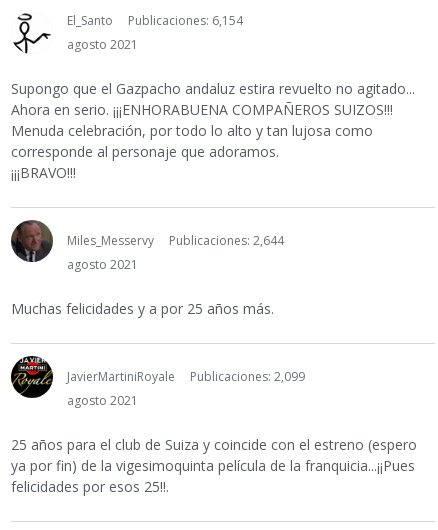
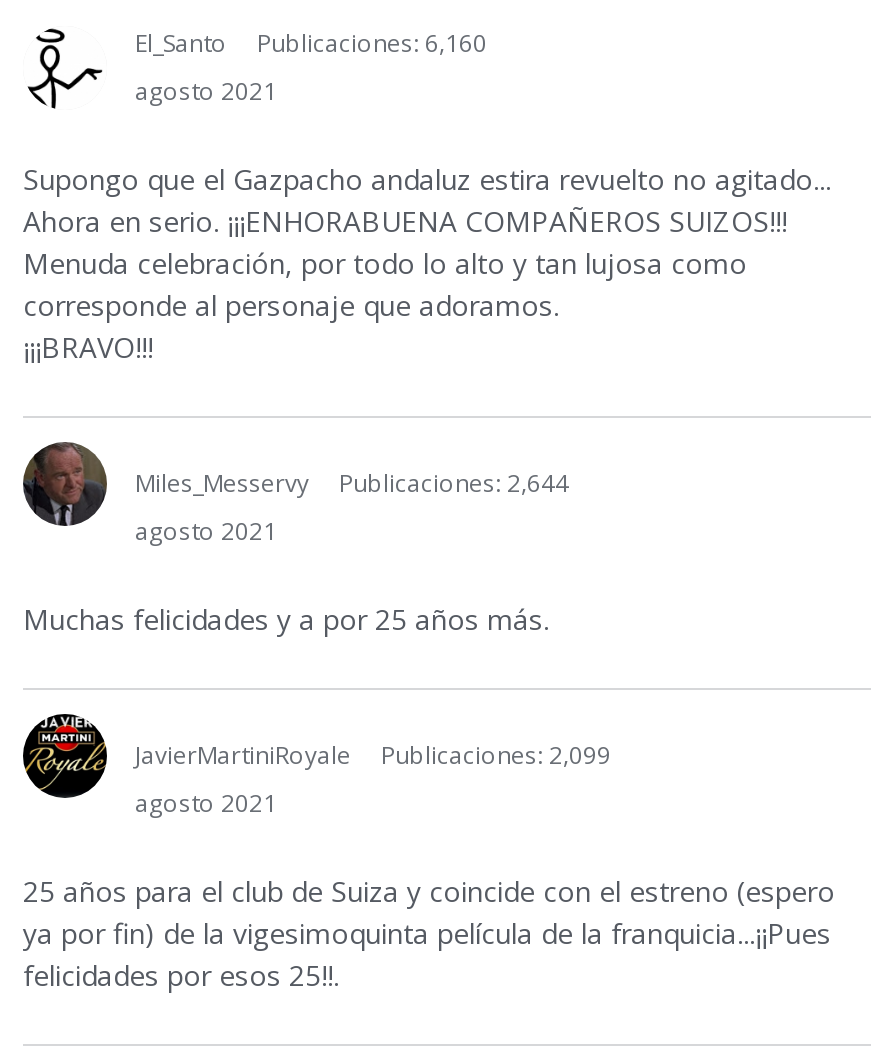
[128,12,243,29] Publicaciones: 6,154 -> [257,26,487,60] Publicaciones: 6,160

